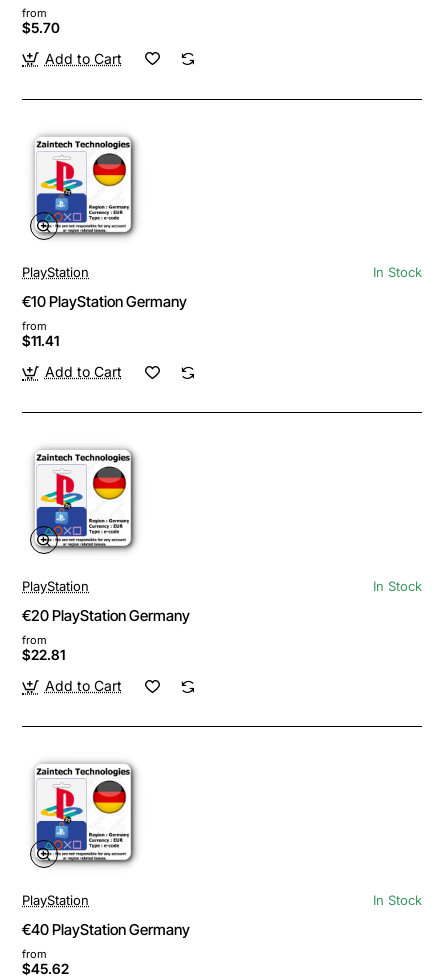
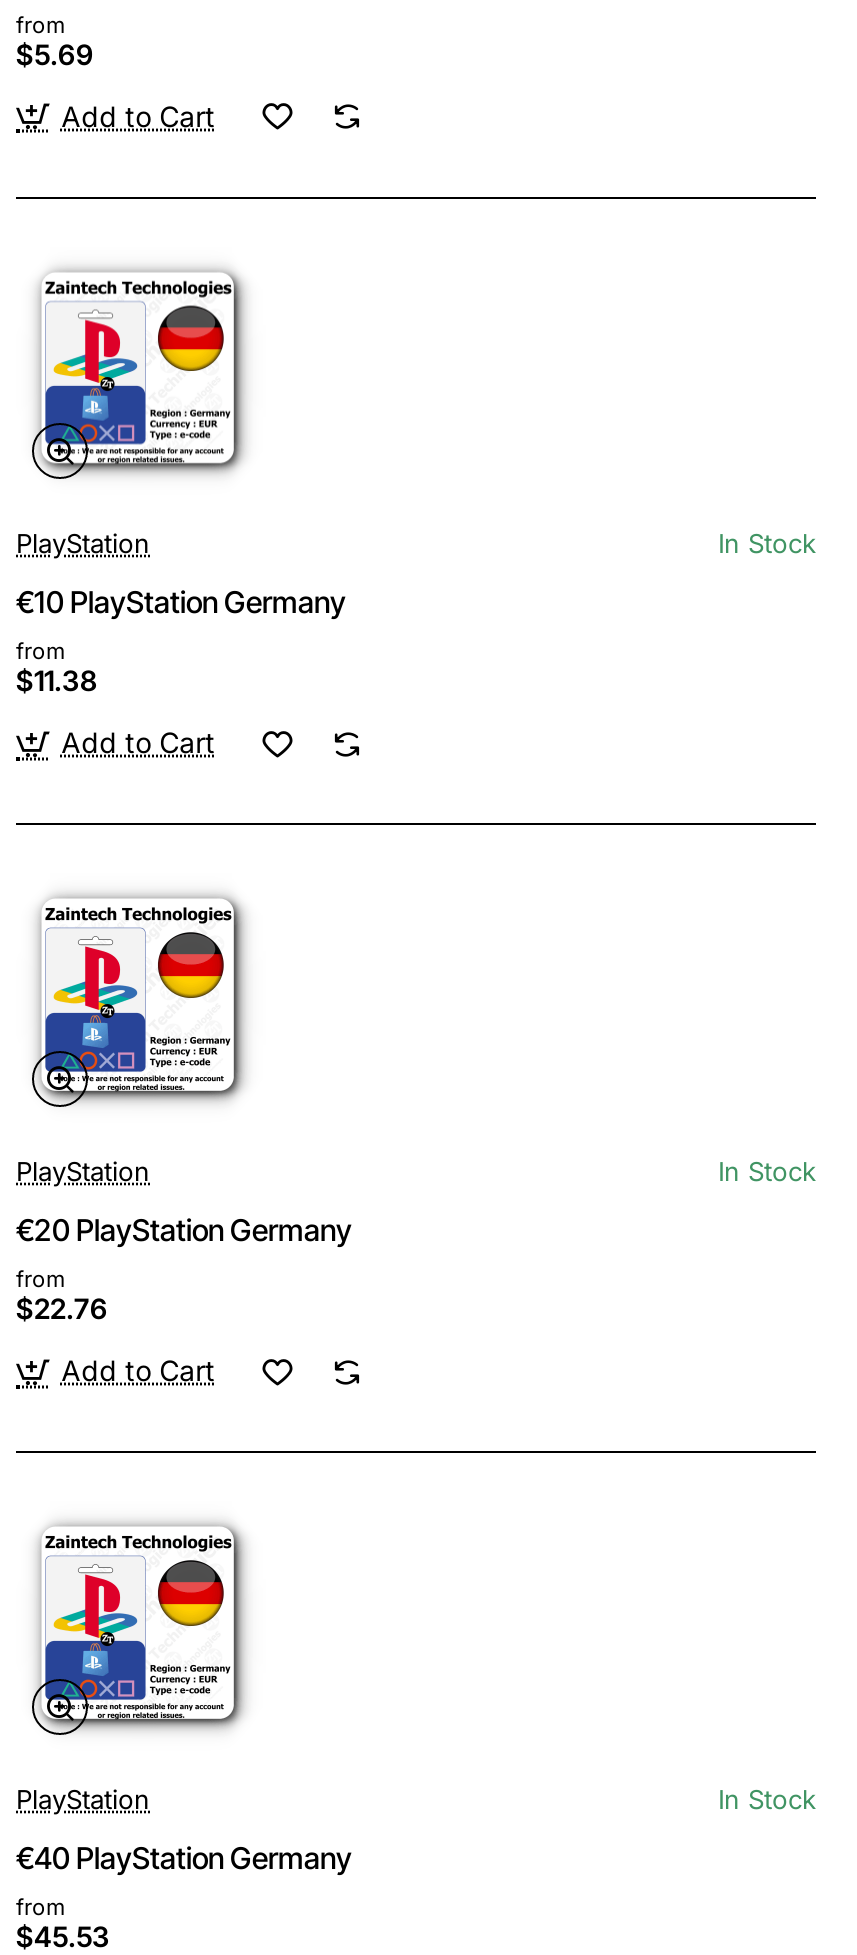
[22,18,60,35] $5.70 -> [16,36,94,70] $5.69
[22,332,59,349] $11.41 -> [16,664,98,698] $11.38
[22,646,65,663] $22.81 -> [16,1291,108,1325] $22.76
[22,960,69,977] $45.62 -> [16,1919,110,1953] $45.53

